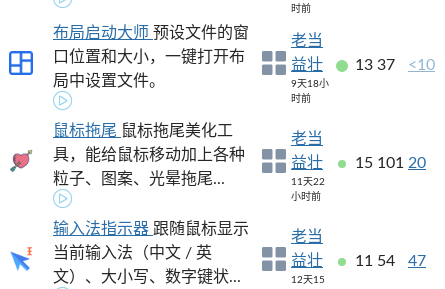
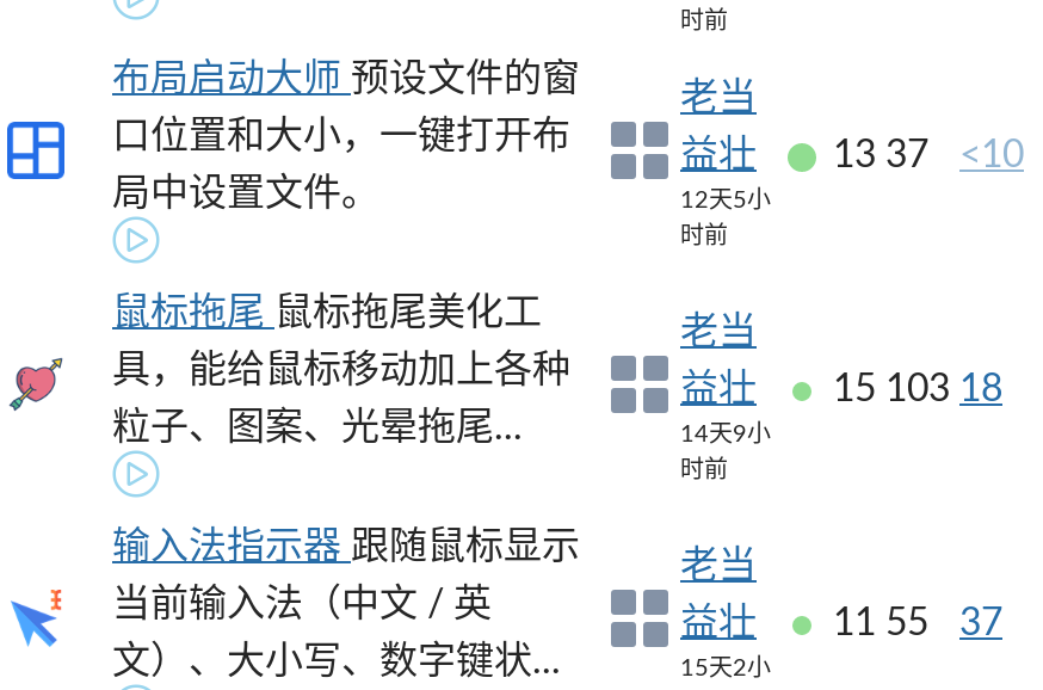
[291,79,329,89] 9天18小 -> [680,188,771,212] 12天5小
[291,155,426,171] 益壮 15 101 20 -> [680,370,1002,408] 益壮 15 103 18
[291,177,325,187] 11天22 -> [680,422,771,446] 14天9小
[291,192,321,202] 小时前 -> [680,458,728,482] 时前
[355,253,426,269] 11 54 | 47 -> [833,604,1002,642] 11 55 | 37
[291,275,325,285] 12天15 -> [680,656,771,680] 15天2小

